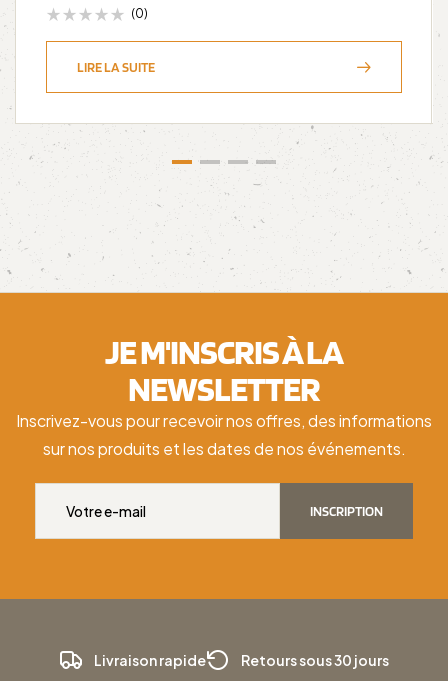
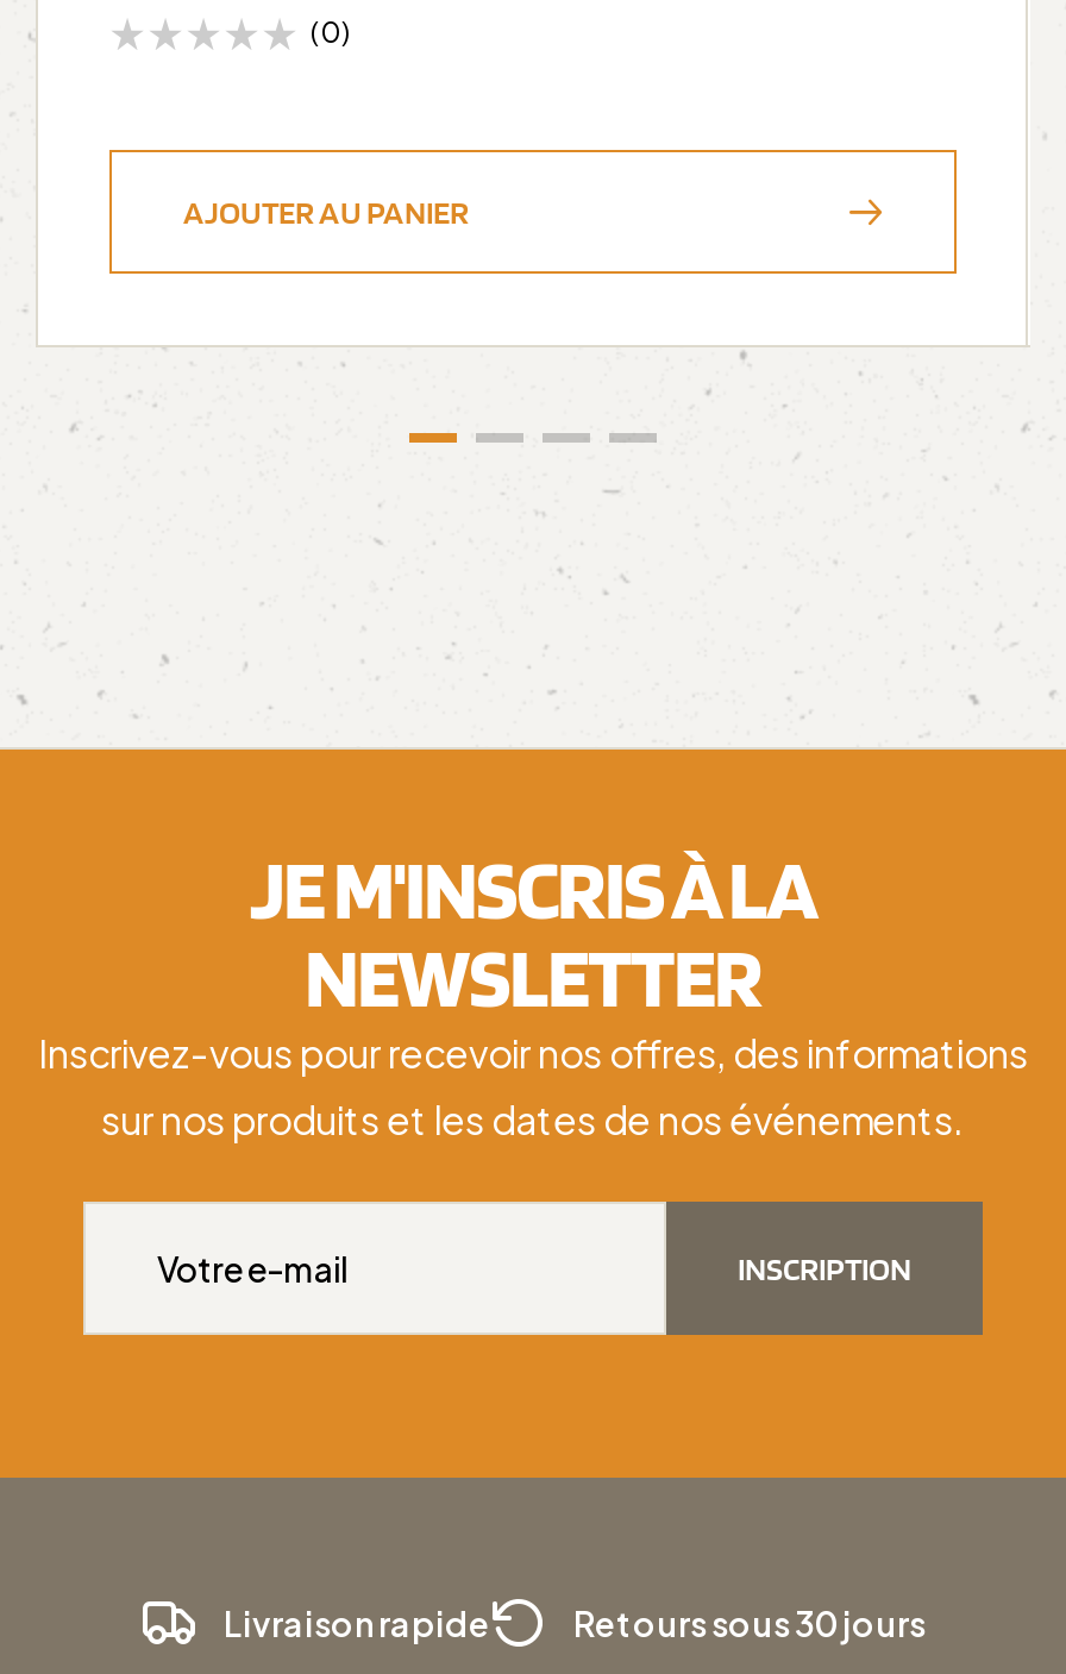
[77,59,155,75] LIRE LA SUITE -> [183,193,469,231] AJOUTER AU PANIER

